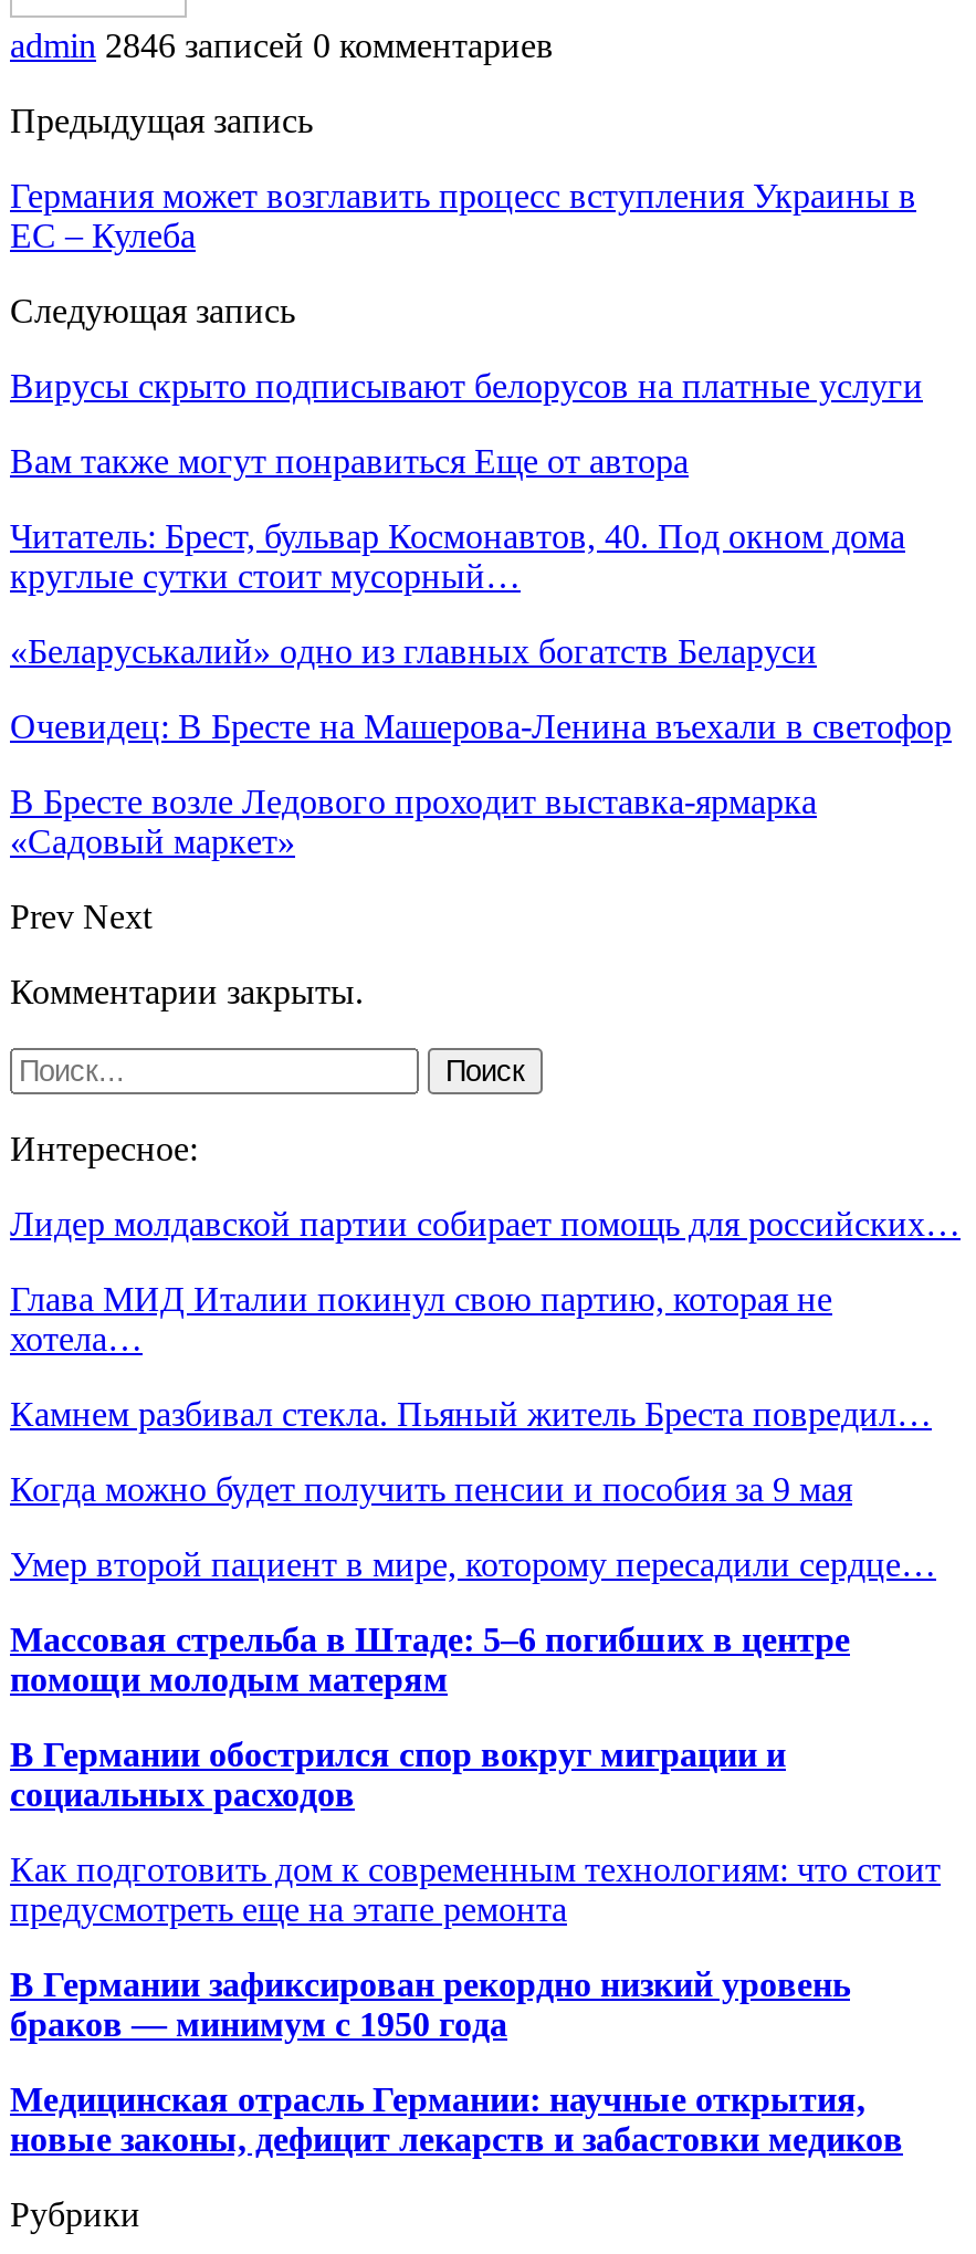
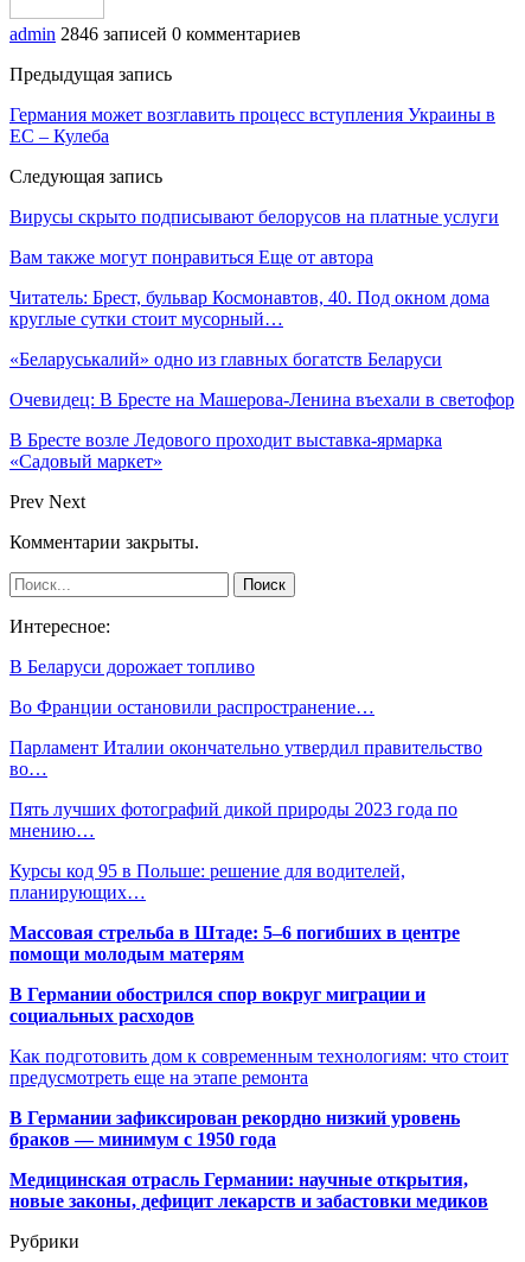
[10,1204,961,1242] Лидер молдавской партии собирает помощь для российских… -> [9,656,255,676] В Беларуси дорожает топливо
[10,1280,832,1357] Глава МИД Италии покинул свою партию, которая не | хотела… -> [9,697,374,717] Во Франции остановили распространение…
[10,1395,932,1432] Камнем разбивал стекла. Пьяный житель Бреста повредил… -> [9,737,482,779] Парламент Италии окончательно утвердил правительство | во…
[10,1470,852,1507] Когда можно будет получить пенсии и пособия за 9 мая -> [9,799,457,840] Пять лучших фотографий дикой природы 2023 года по | мнению…
[10,1545,936,1583] Умер второй пациент в мире, которому пересадили сердце… -> [9,860,405,902] Курсы код 95 в Польше: решение для водителей, | планирующих…

